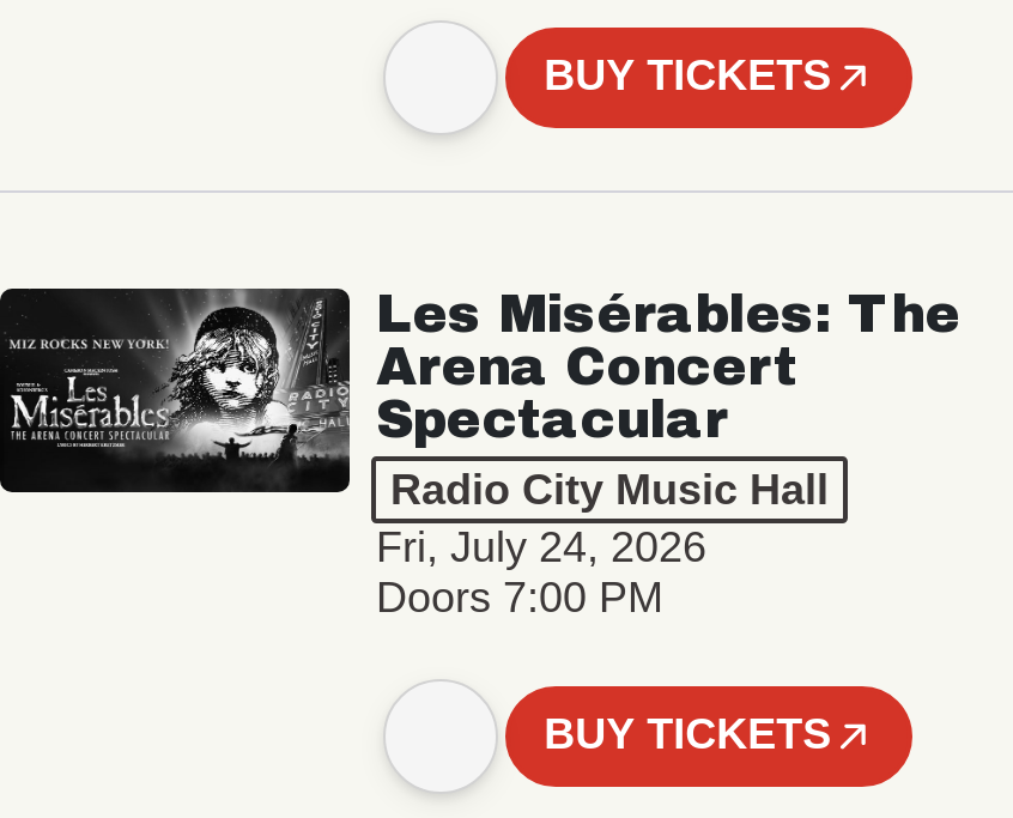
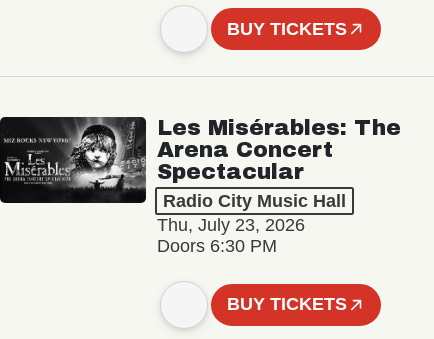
[376,522,706,570] Fri, July 24, 2026 -> [157,215,305,235] Thu, July 23, 2026
[376,572,663,620] Doors 7:00 PM -> [157,236,277,256] Doors 6:30 PM

